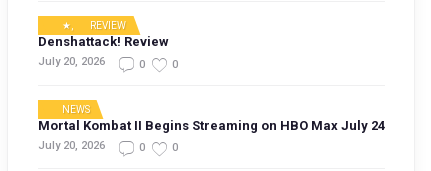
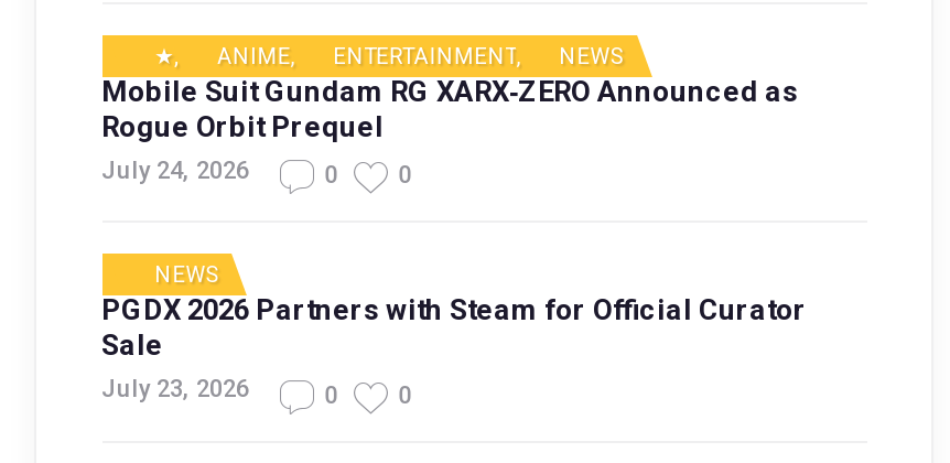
[37,20,168,68] REVIEW | Denshattack! Review | July 20, 2026 -> [101,43,798,184] ANIME, | ENTERTAINMENT, | NEWS | Mobile Suit Gundam RG XARX‑ZERO Announced as | Rogue Orbit Prequel | July 24, 2026
[37,118,384,152] Mortal Kombat II Begins Streaming on HBO Max July 24 | July 20, 2026 -> [101,294,807,404] PGDX 2026 Partners with Steam for Official Curator | Sale | July 23, 2026

